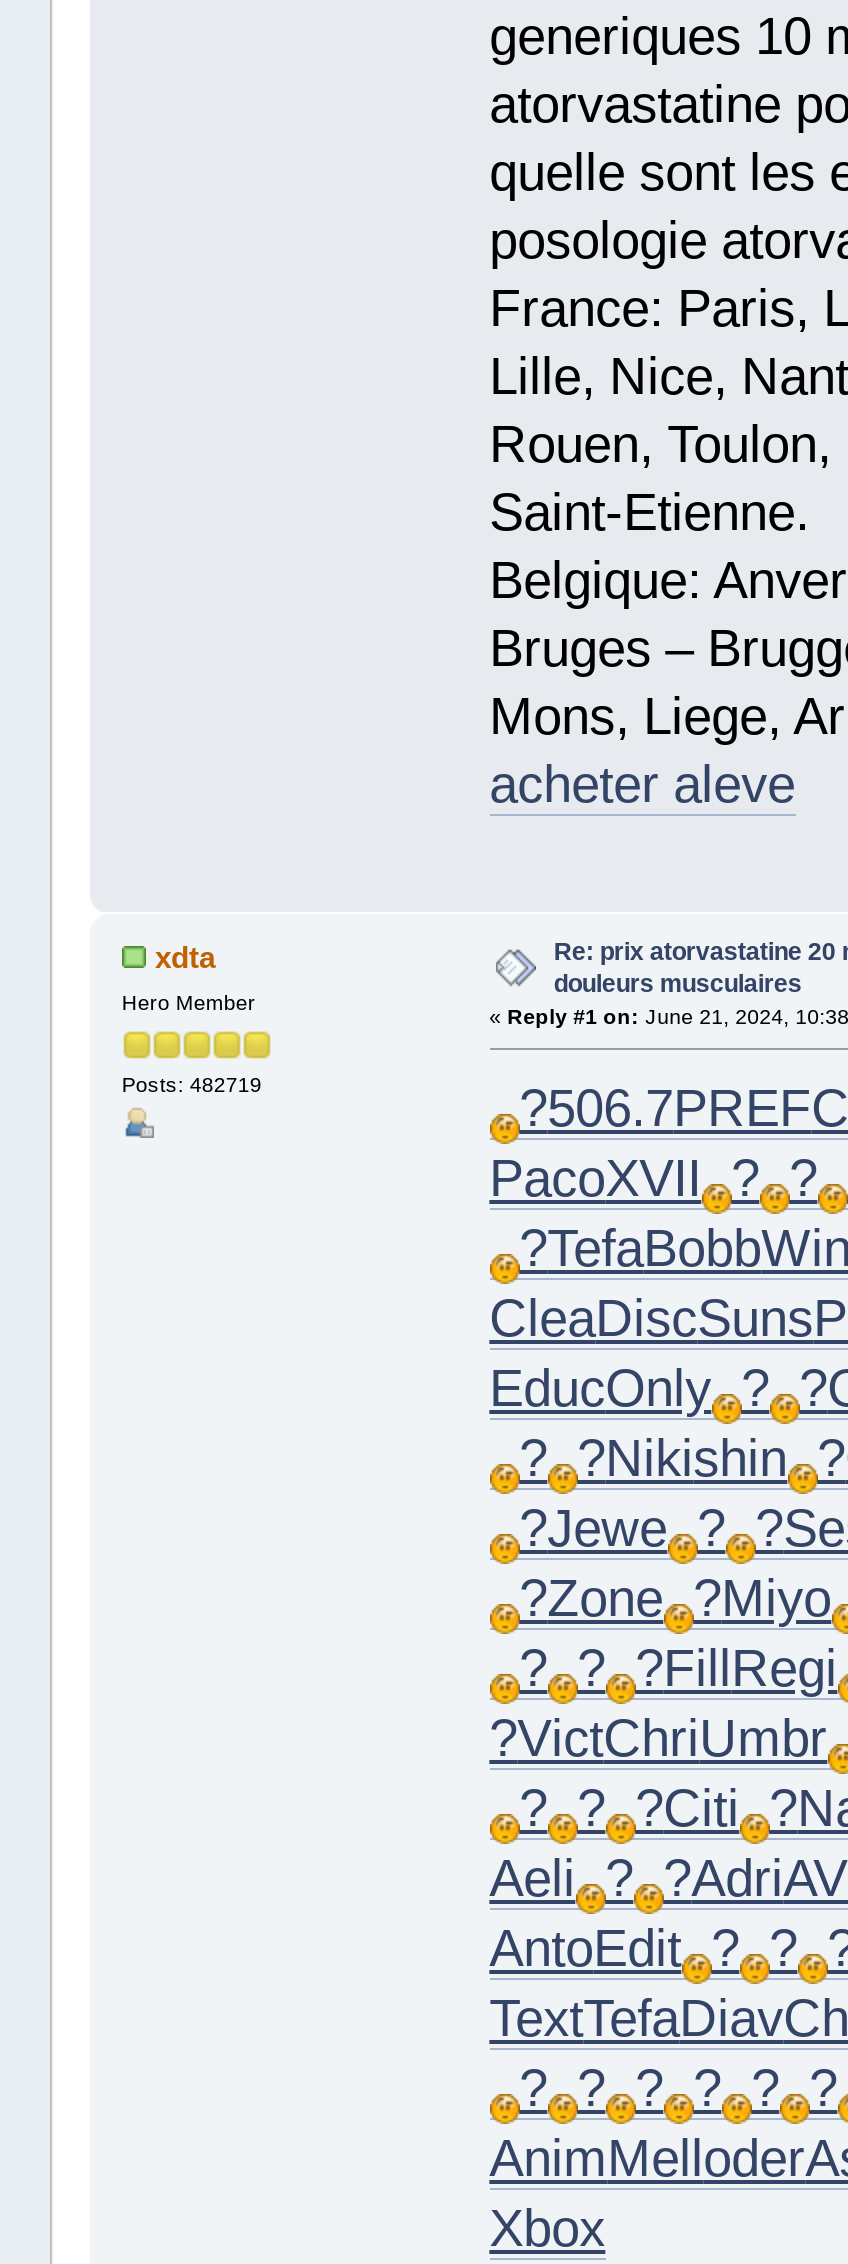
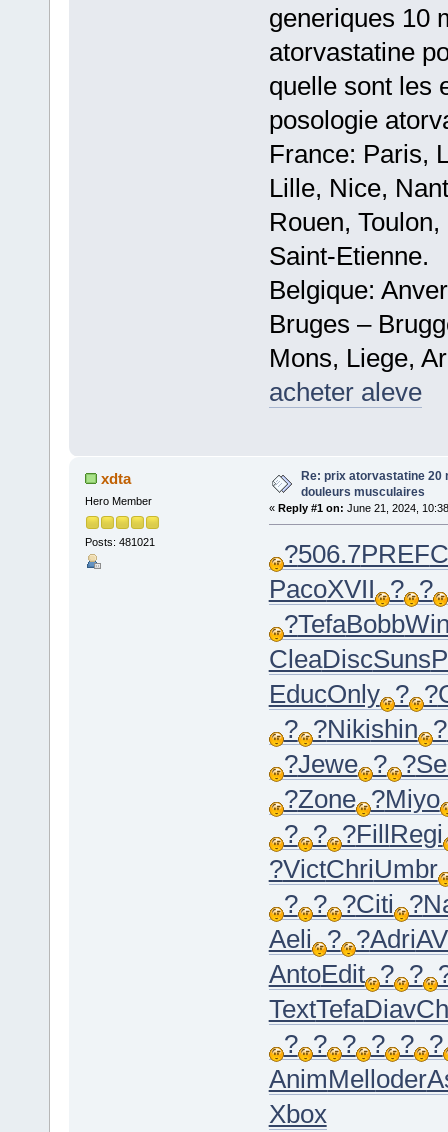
[122,1071,262,1095] Posts: 482719 -> [85,536,155,548] Posts: 481021

